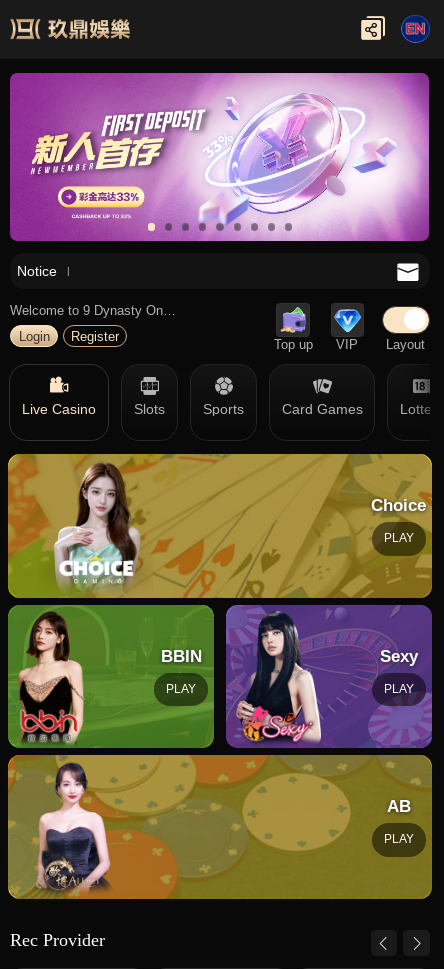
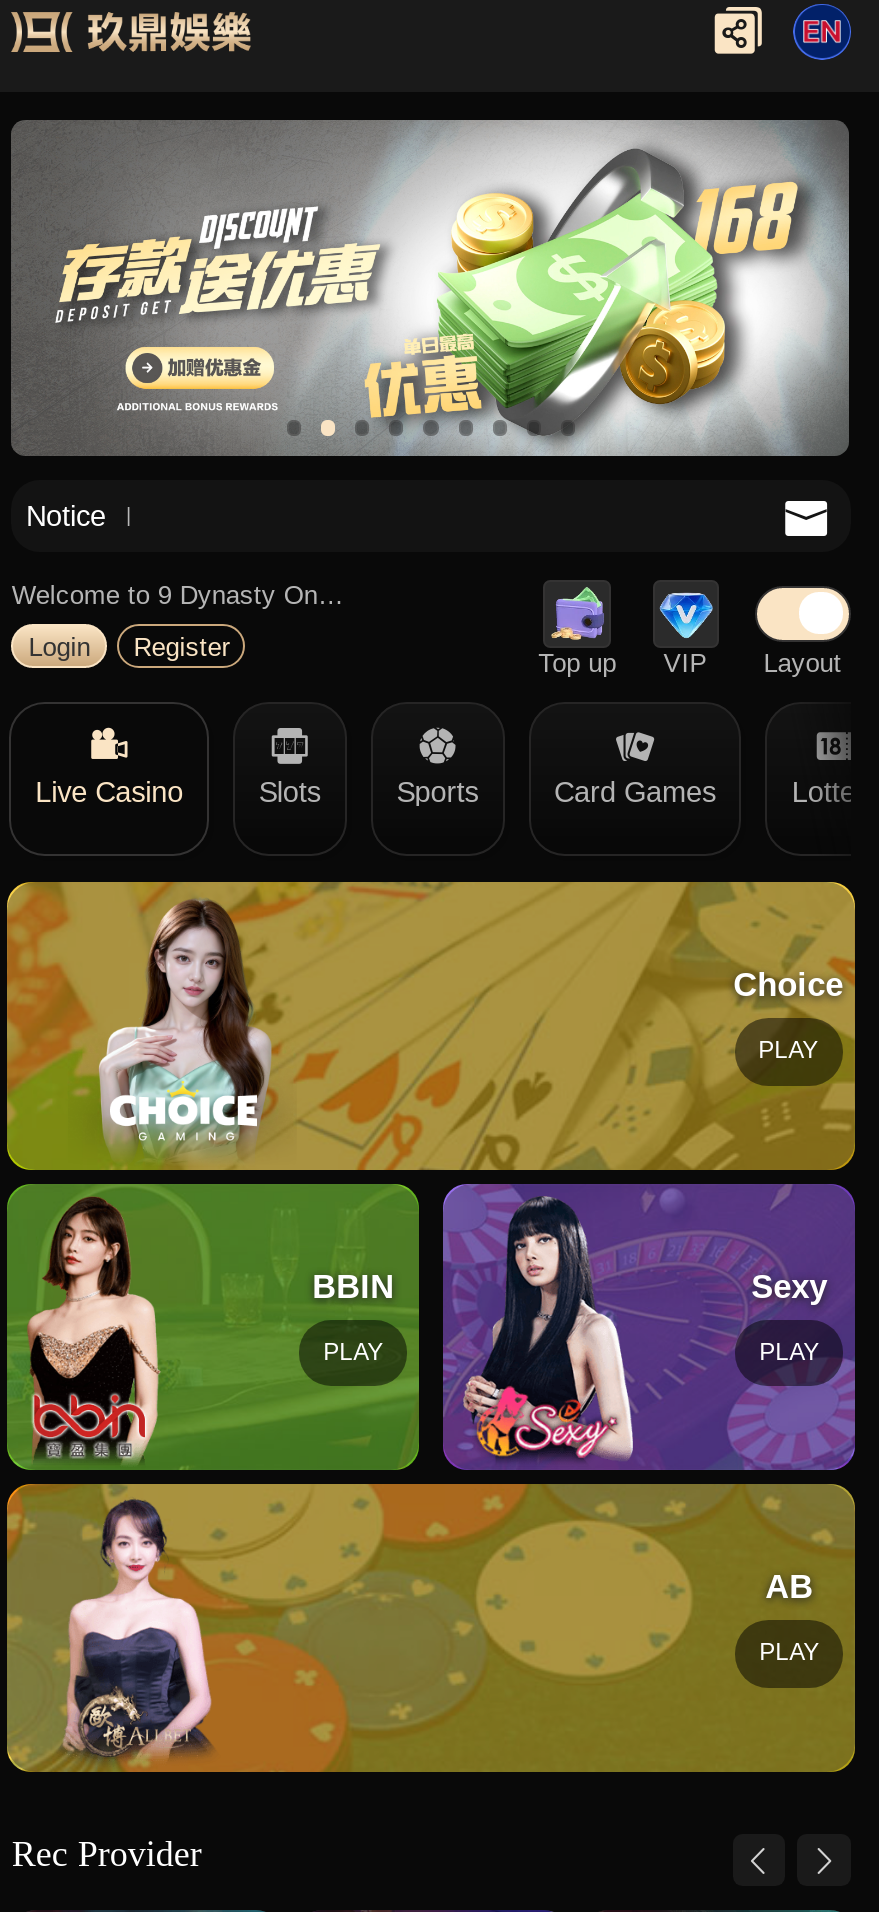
[10,73,429,241] [image] -> [11,120,849,456] [image]

